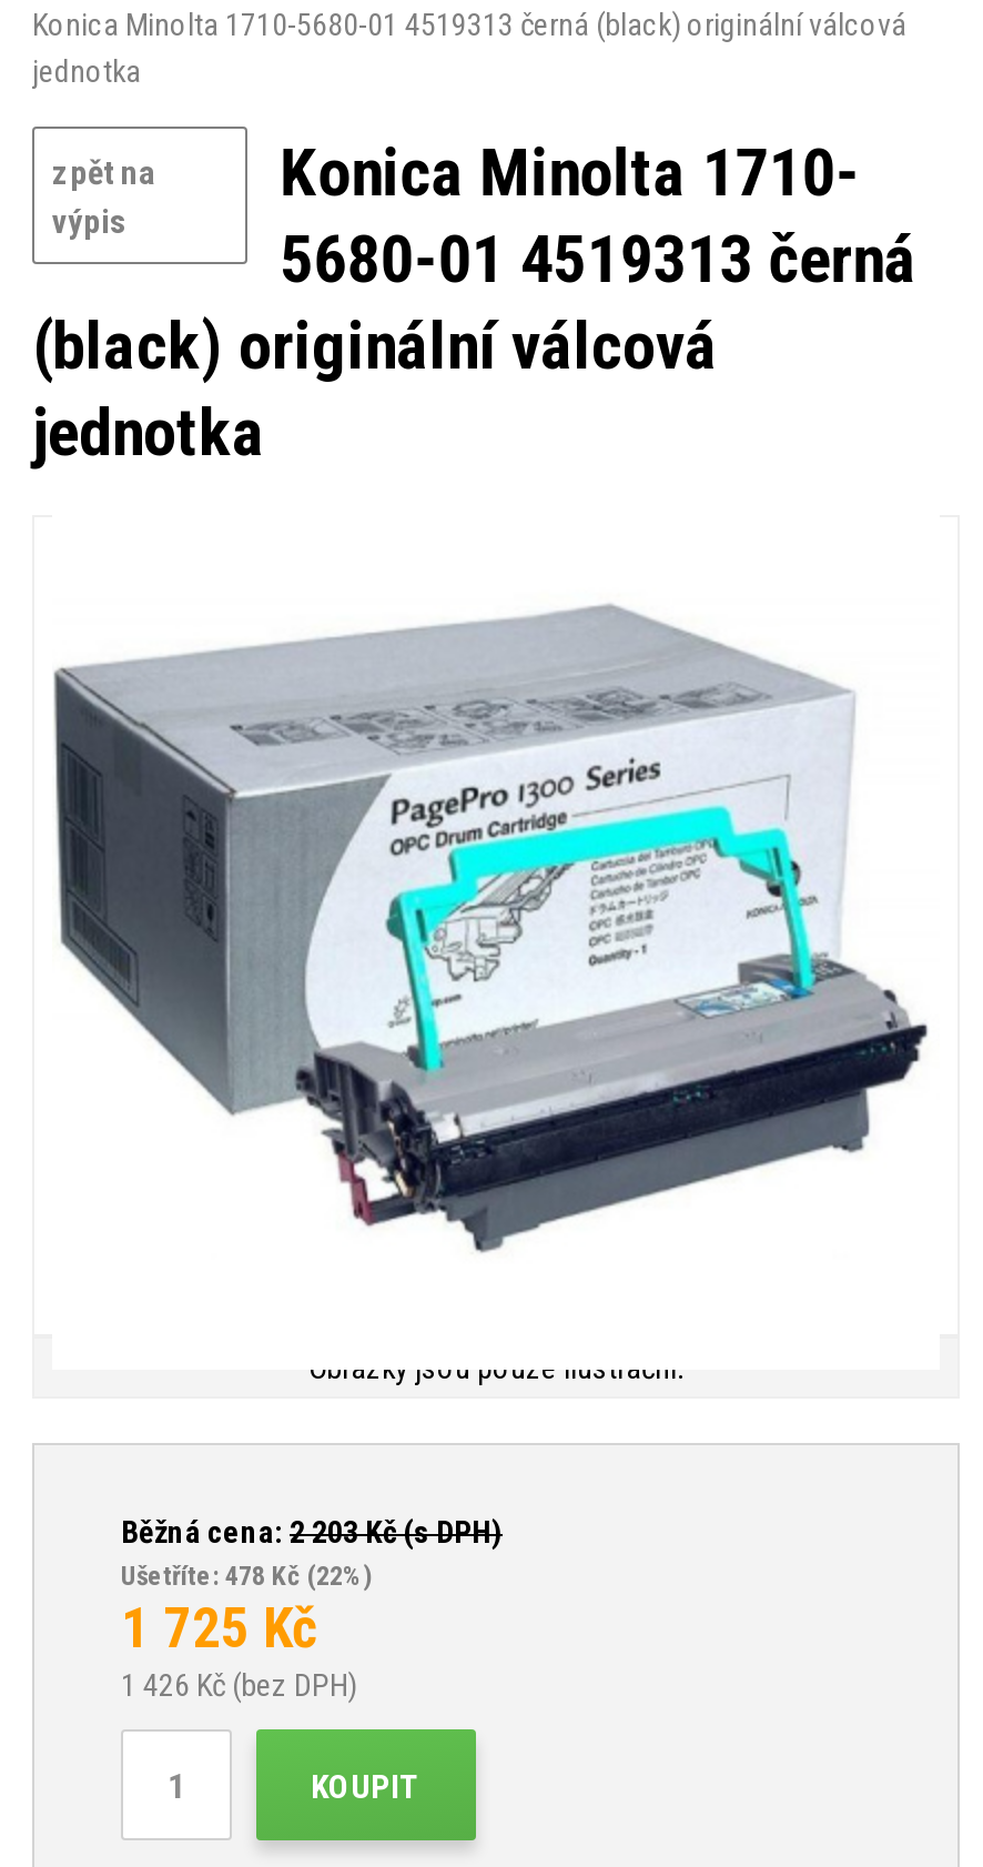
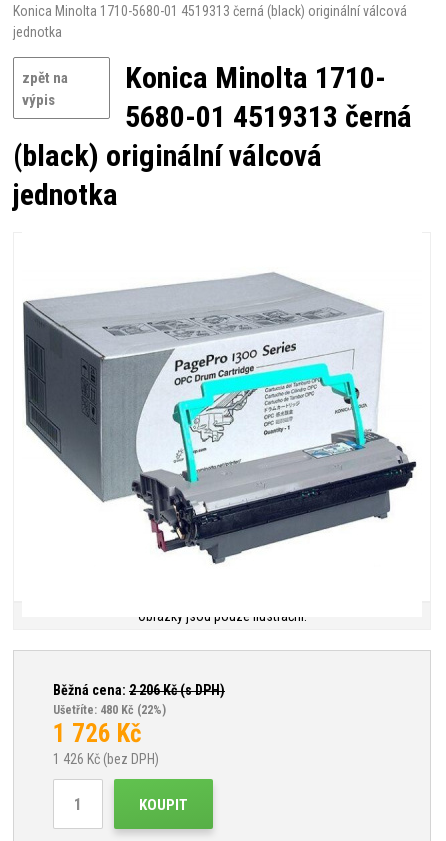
[121,1514,503,1550] Běžná cena: 2 203Kč (s DPH) -> [53,682,225,698] Běžná cena: 2 206Kč (s DPH)
[121,1561,372,1592] Ušetříte: 478 Kč (22%) -> [53,703,166,717] Ušetříte: 480 Kč (22%)
[121,1596,318,1661] 1 725 Kč -> [53,719,142,748] 1 726 Kč

